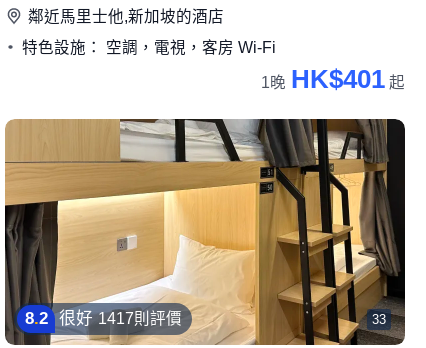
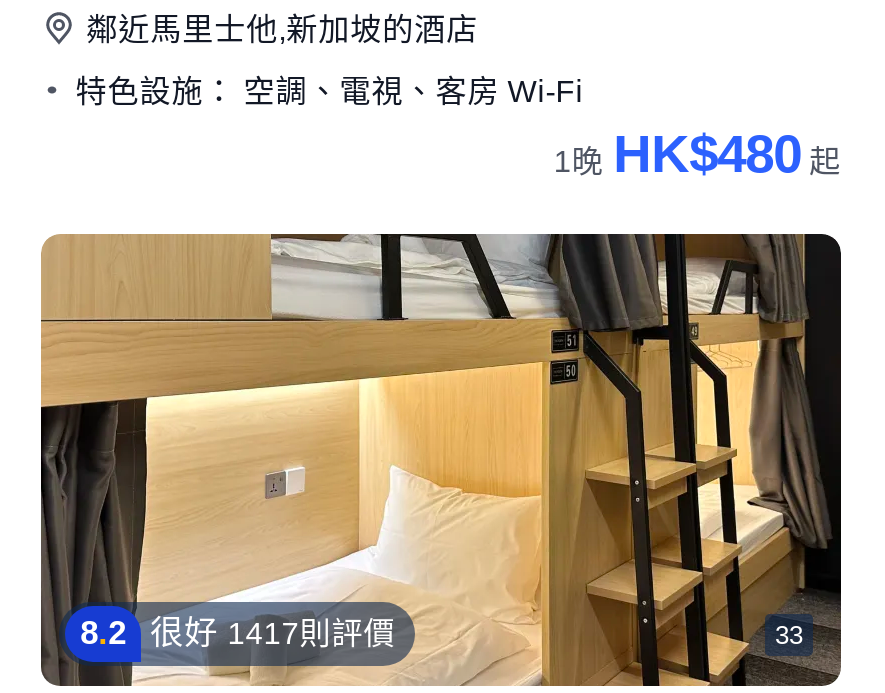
[22,38,276,55] 特色設施： 空調，電視，客房 Wi-Fi -> [75,73,583,107] 特色設施： 空調、電視、客房 Wi-Fi
[261,63,405,93] 1晚 HK$401起 -> [554,123,841,183] 1晚 HK$480起

